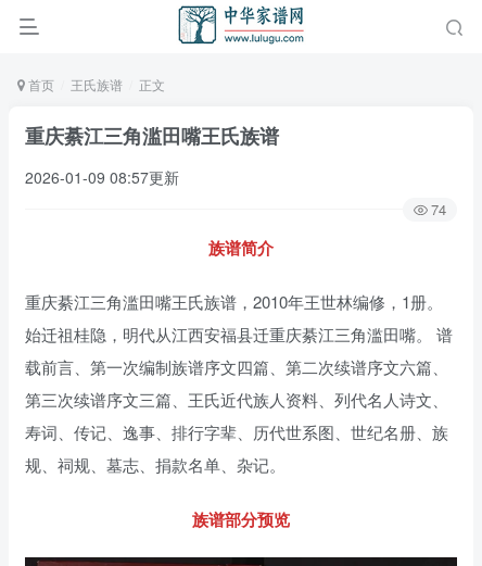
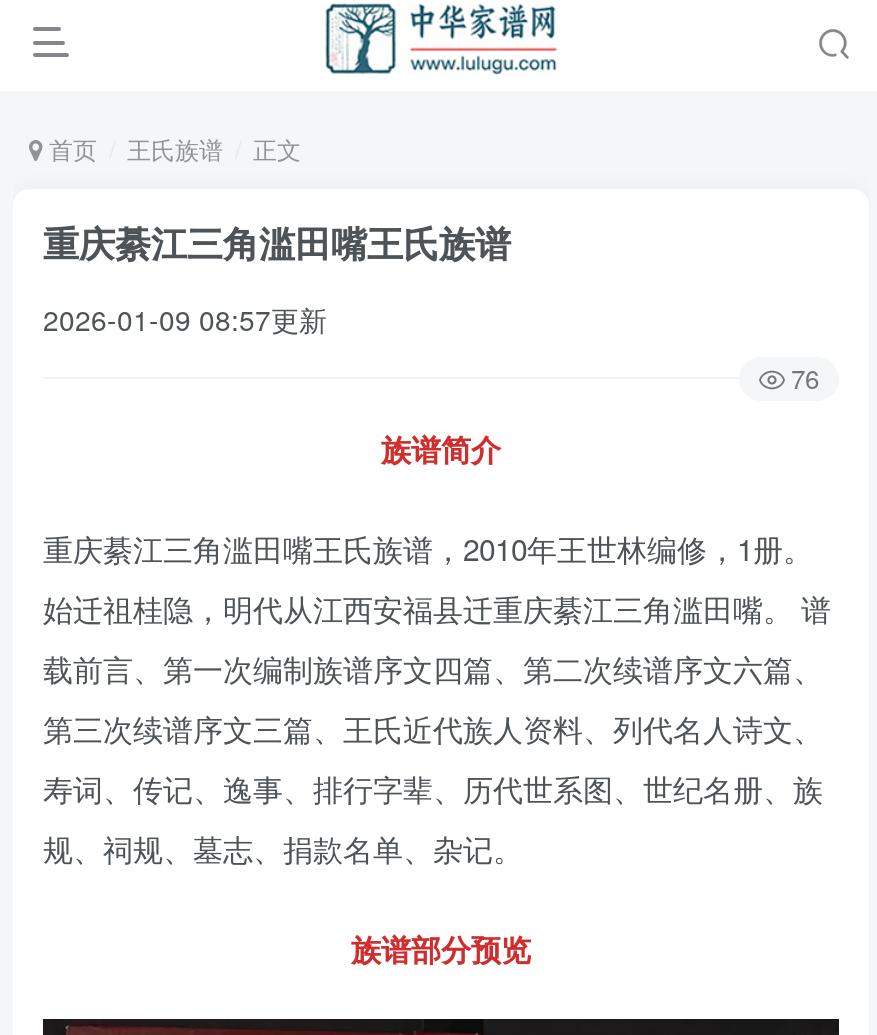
[431,199,446,219] 74 -> [791,359,819,397] 76

